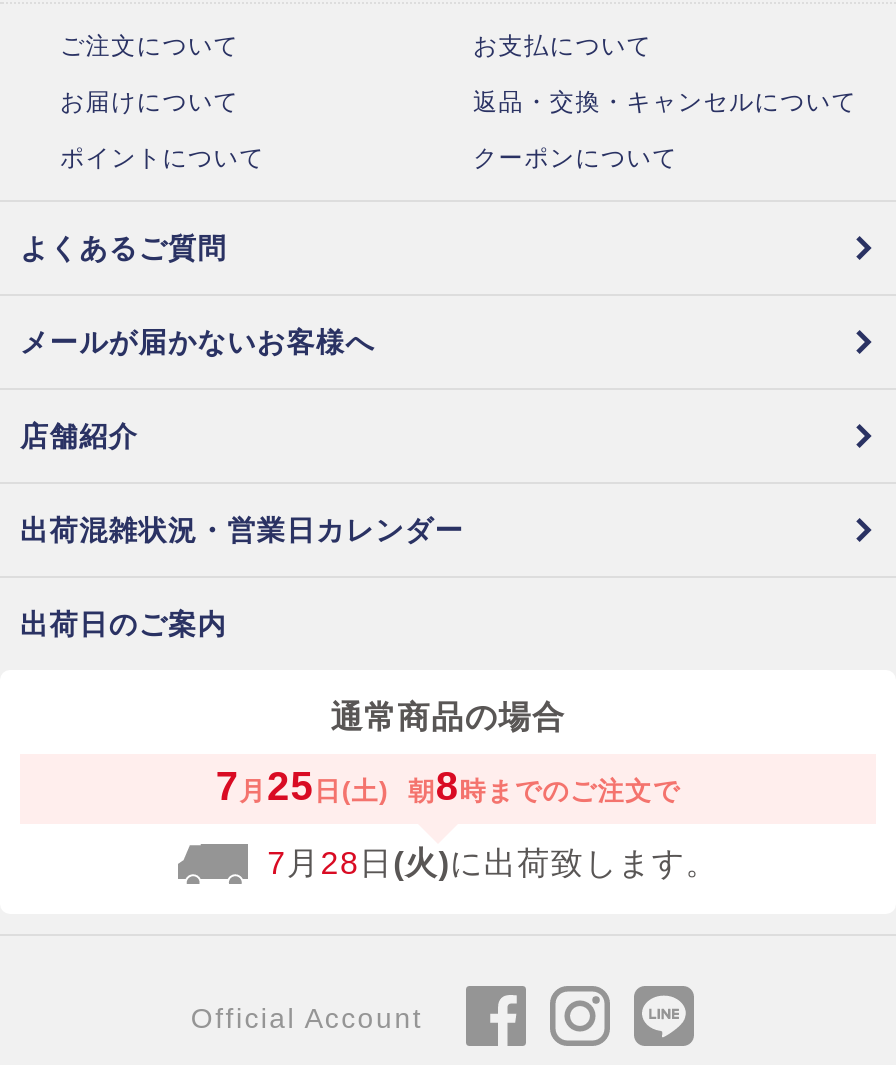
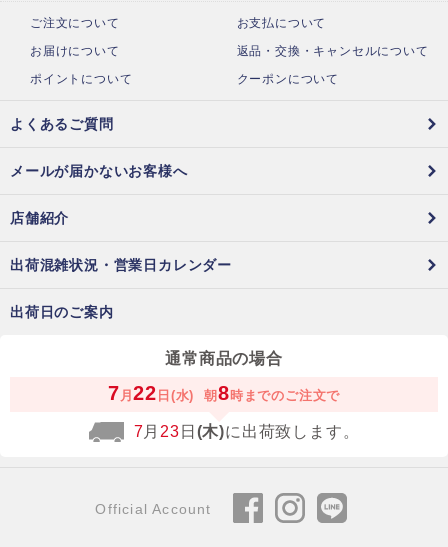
[216,763,680,807] 7月25日(土) 朝8時までのご注文で -> [108,382,340,404] 7月22日(水) 朝8時までのご注文で
[267,845,719,879] 7月28日(火)に出荷致します。 -> [134,423,359,440] 7月23日(木)に出荷致します。

